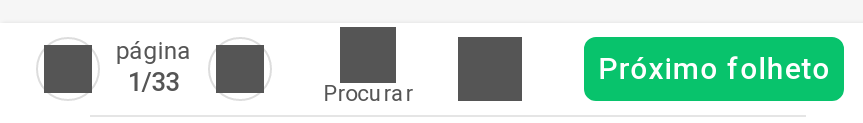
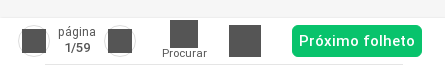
[128,66,180,96] 1/33 -> [64,39,90,54] 1/59

